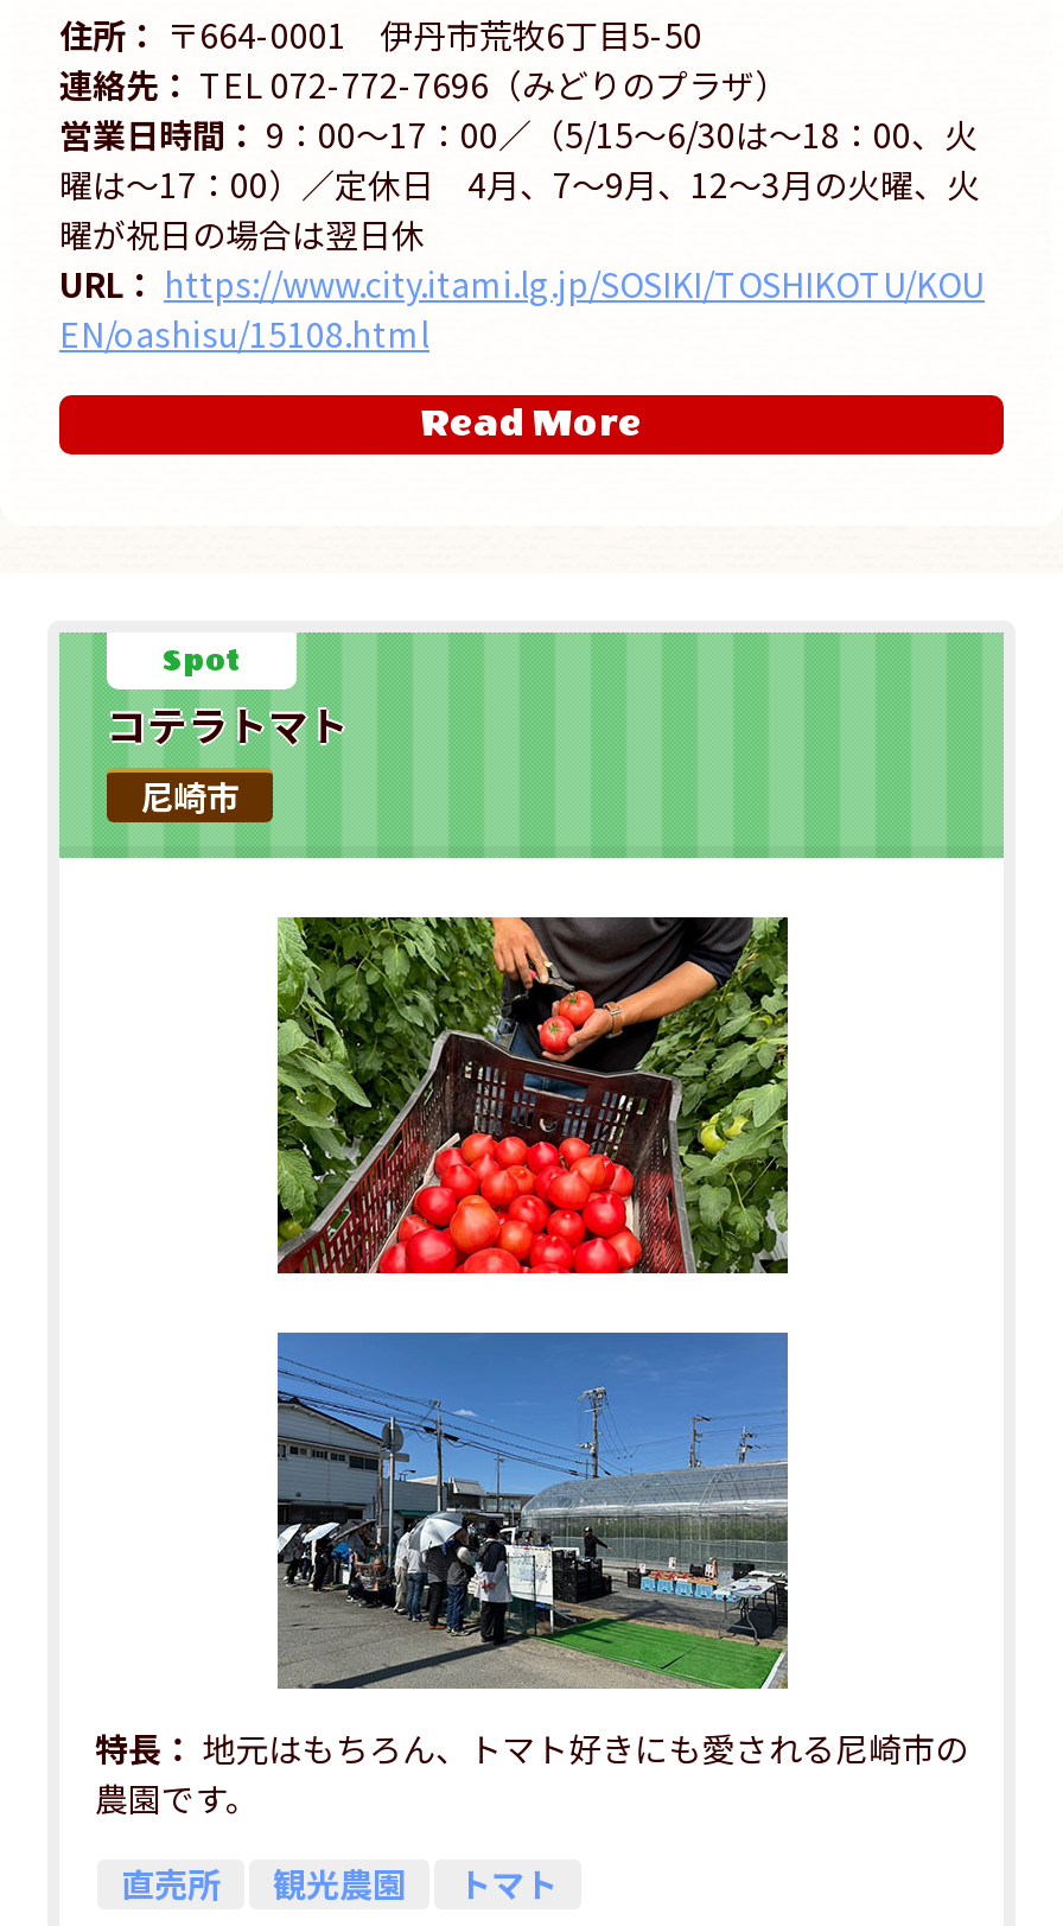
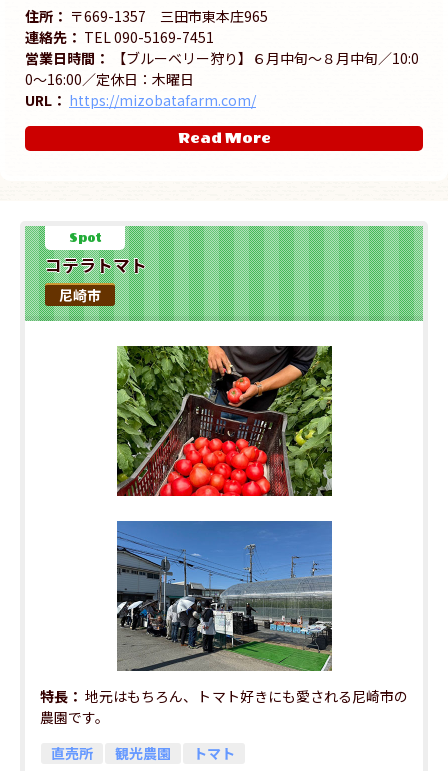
[166,10,702,57] 〒664-0001 伊丹市荒牧6丁目5-50 -> [70,6,268,26] 〒669-1357 三田市東本庄965
[199,60,788,107] TEL 072-772-7696（みどりのプラザ） -> [84,27,214,47] TEL 090-5169-7451
[59,110,980,257] 9：00～17：00／（5/15～6/30は～18：00、火 | 曜は～17：00）／定休日 4月、7～9月、12～3月の火曜、火 | 曜が祝日の場合は翌日休 -> [25,48,419,89] 【ブルーベリー狩り】６月中旬～８月中旬／10:0 | 0～16:00／定休日：木曜日
[59,259,985,356] https://www.city.itami.lg.jp/SOSIKI/TOSHIKOTU/KOU | EN/oashisu/15108.html -> [69,90,256,110] https://mizobatafarm.com/

